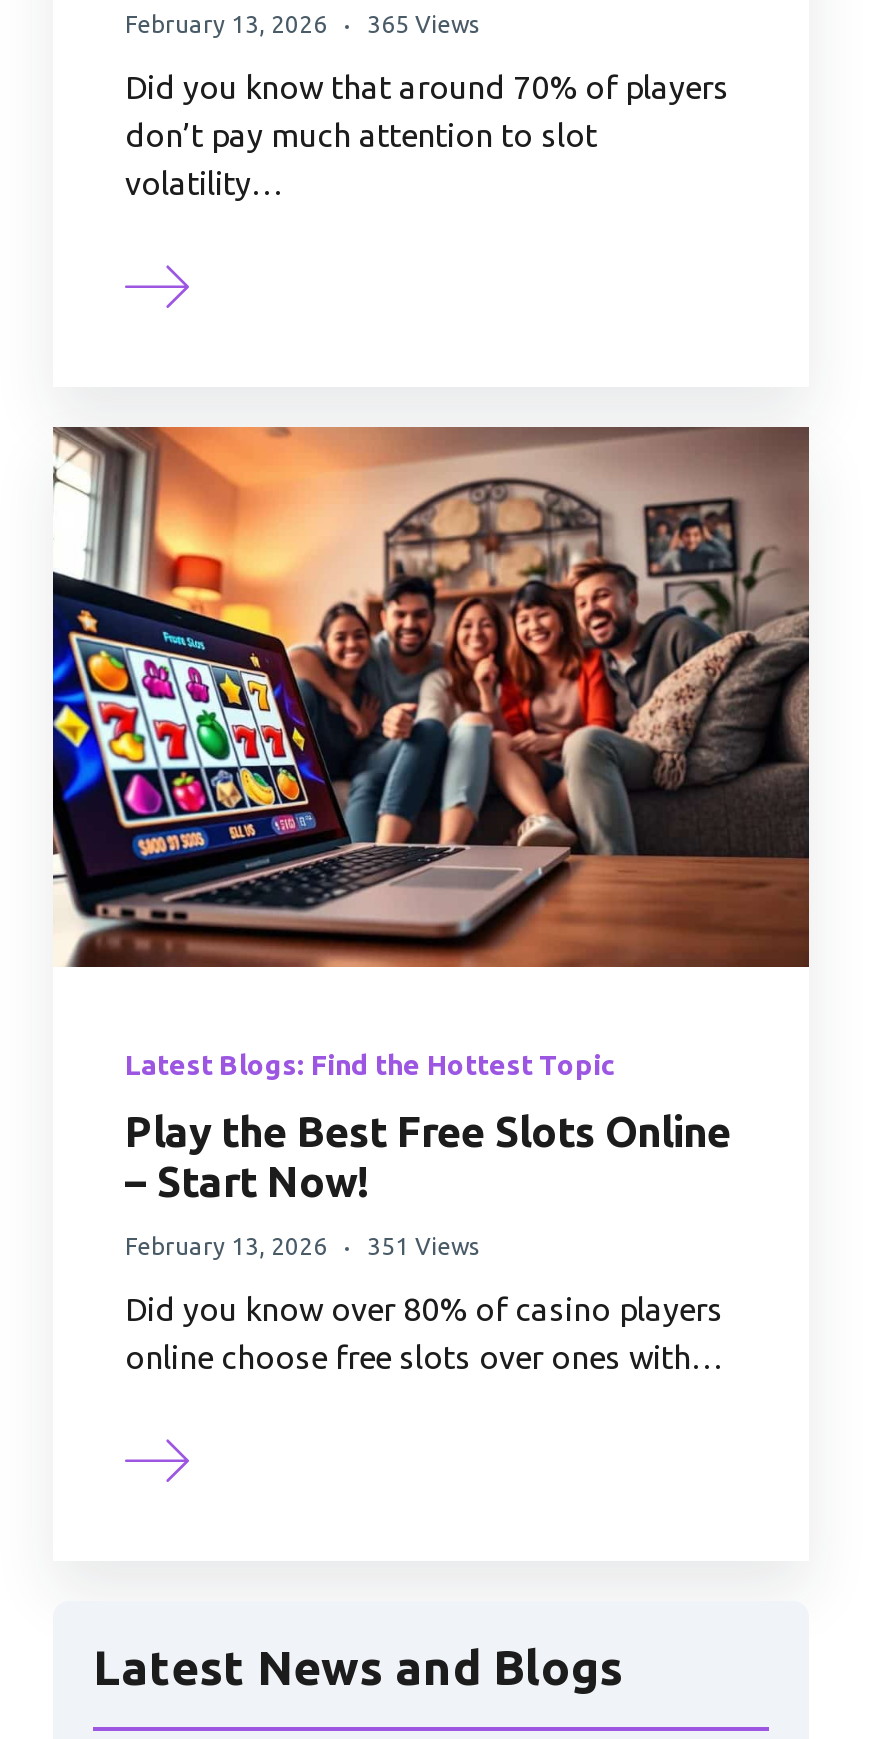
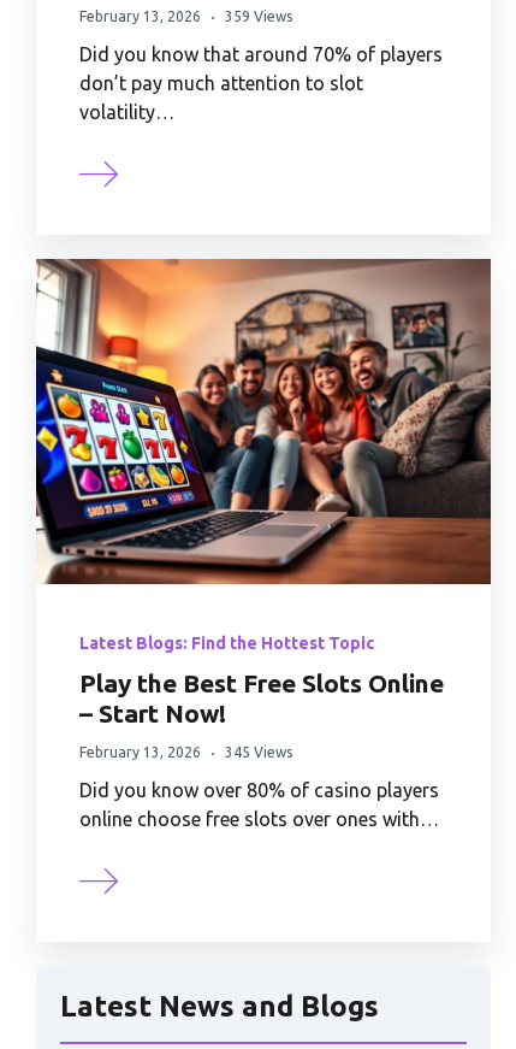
[125,11,479,37] February 13, 2026 365 Views -> [79,9,292,24] February 13, 2026 359 Views
[125,1233,479,1259] February 13, 2026 351 Views -> [79,744,292,760] February 13, 2026 345 Views

